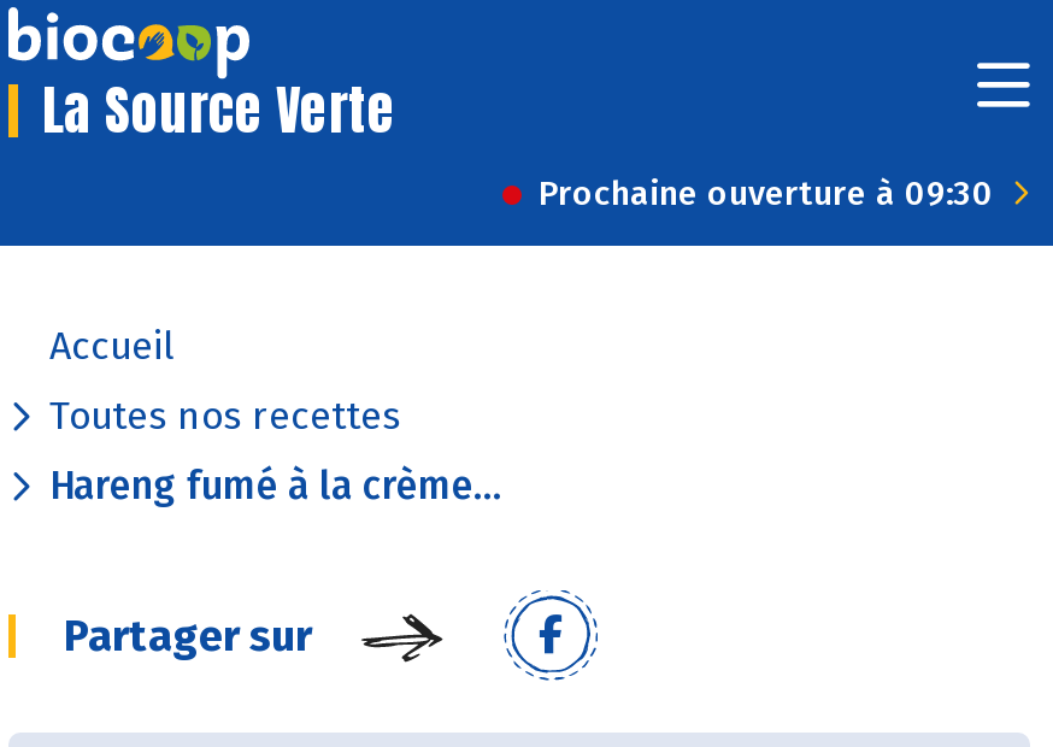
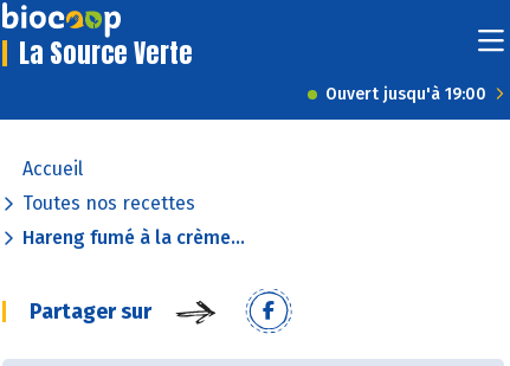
[539,173,994,214] Prochaine ouverture à 09:30 -> [325,84,486,104] Ouvert jusqu'à 19:00

